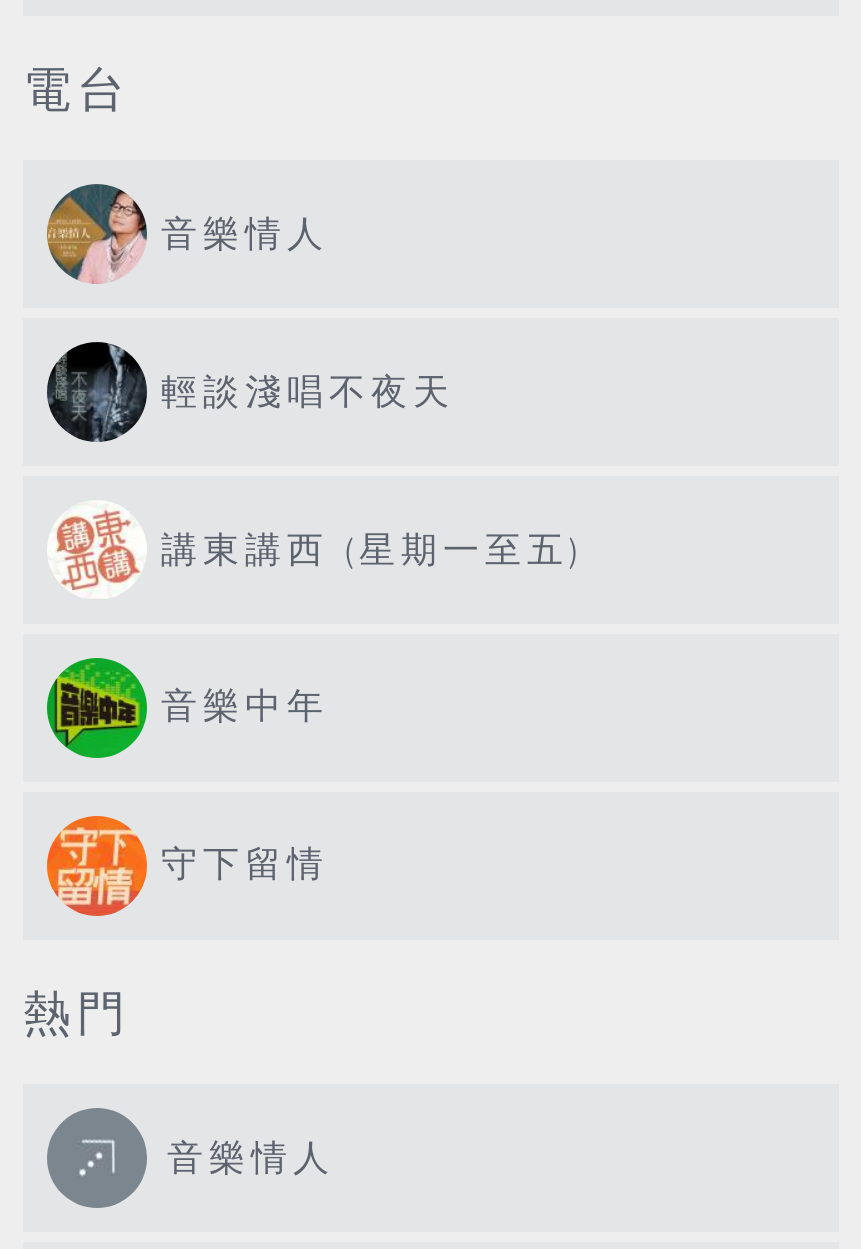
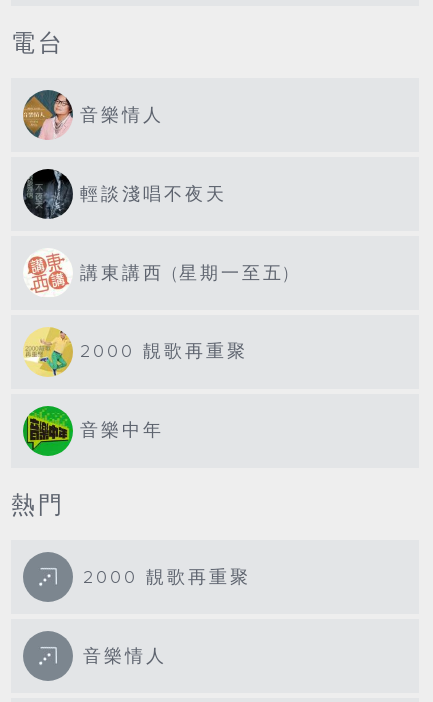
none -> [23,327,248,377] [image] | 2000 靚歌再重聚
[45,814,329,918] [image] | 守下留情 -> none
none -> [83,567,251,588] 2000 靚歌再重聚

